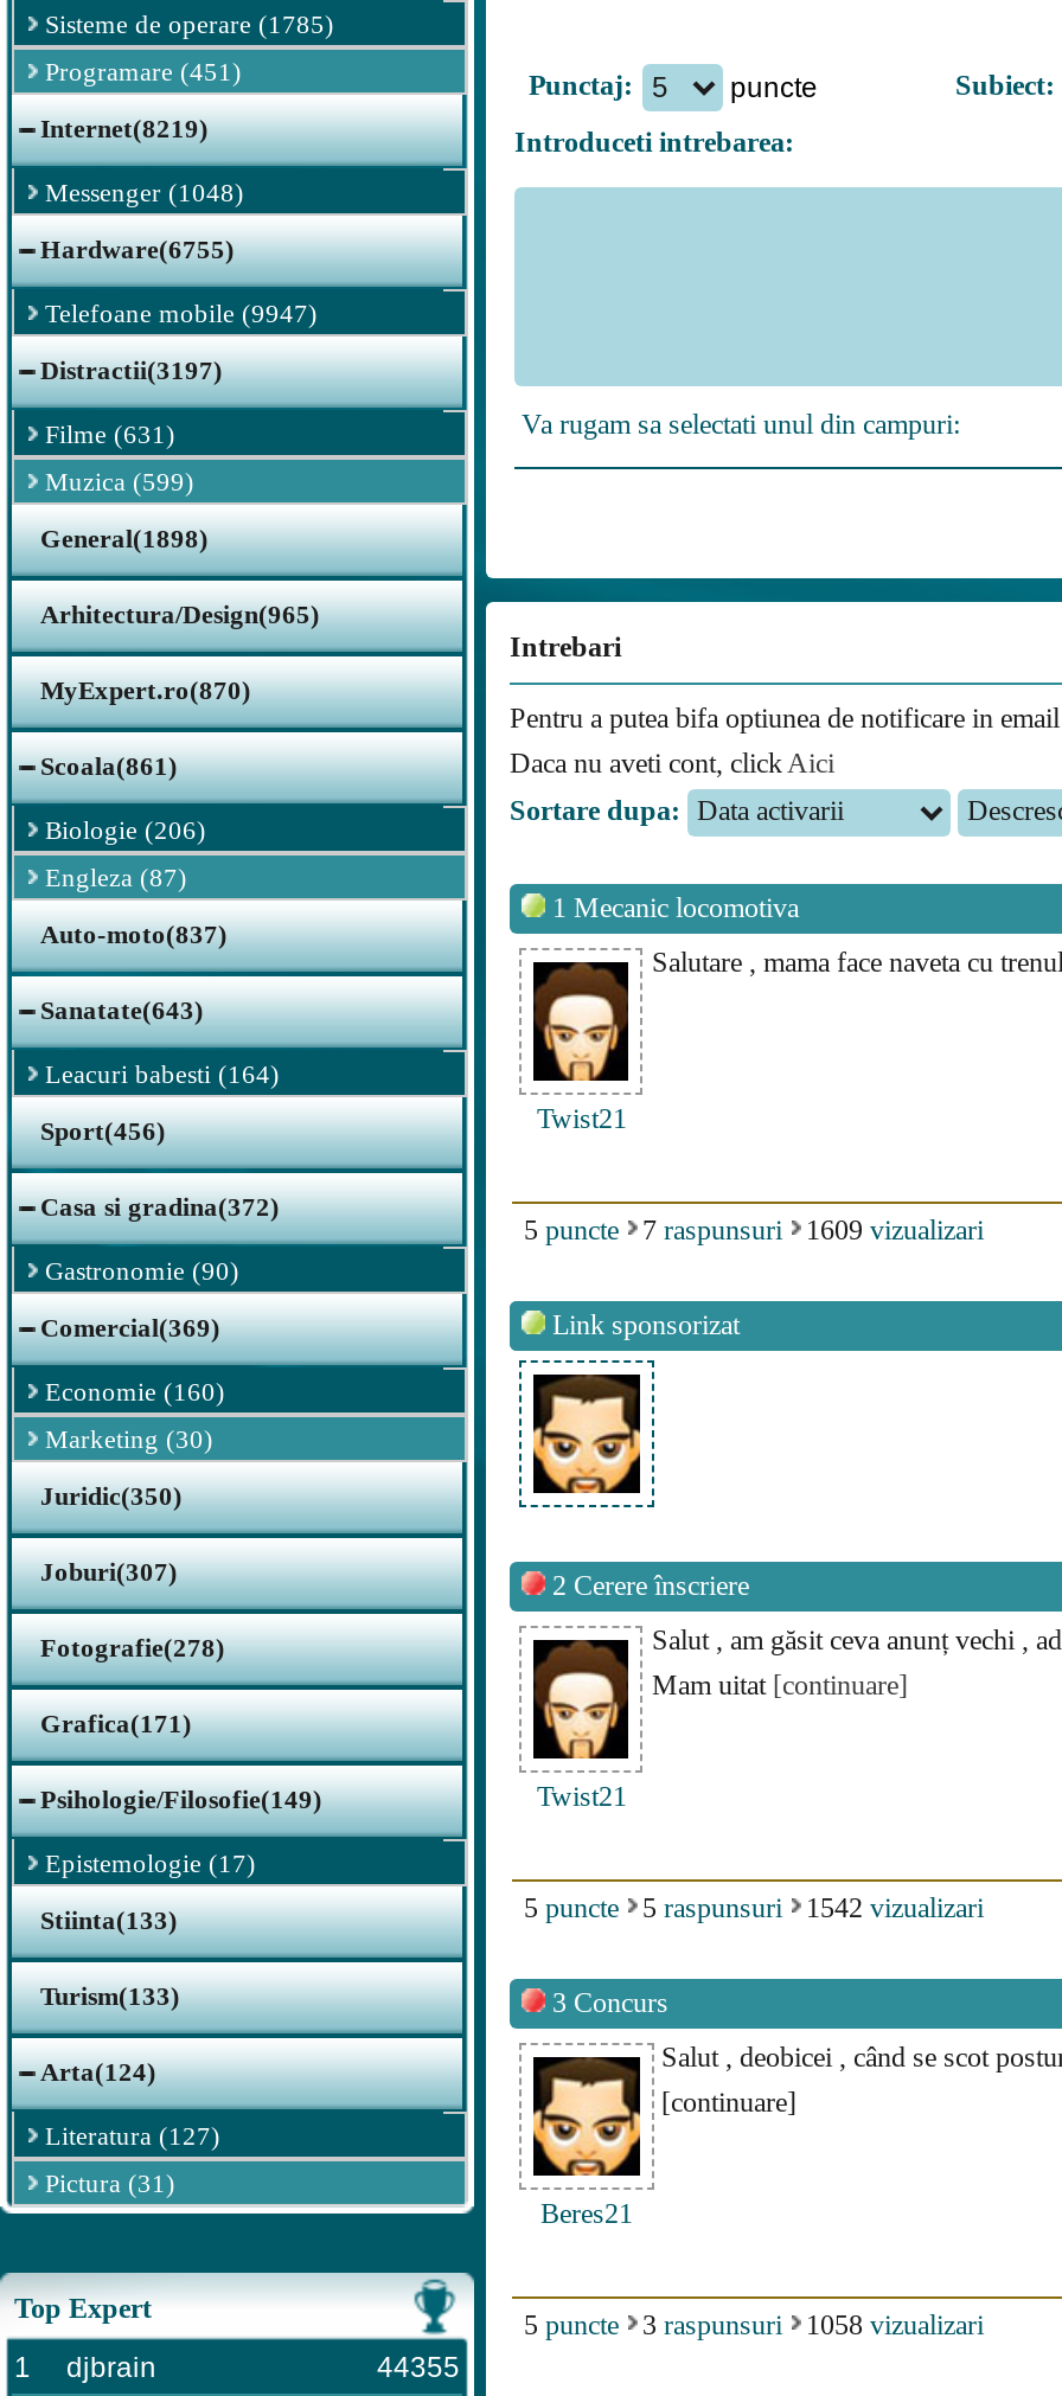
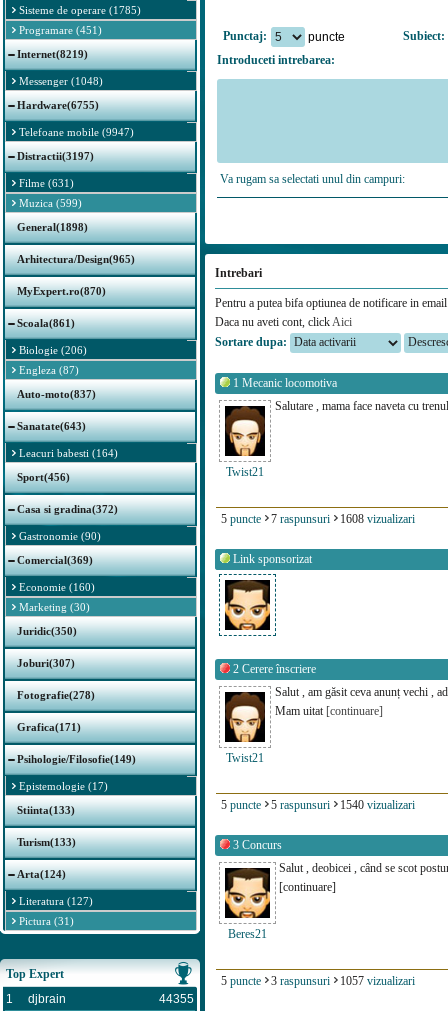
[524,1212,984,1245] 5 puncte 7 raspunsuri 1609 vizualizari -> [221,511,415,525] 5 puncte 7 raspunsuri 1608 vizualizari
[524,1890,984,1923] 5 puncte 5 raspunsuri 1542 vizualizari -> [221,797,415,811] 5 puncte 5 raspunsuri 1540 vizualizari
[524,2307,984,2340] 5 puncte 3 raspunsuri 1058 vizualizari -> [221,973,415,987] 5 puncte 3 raspunsuri 1057 vizualizari

